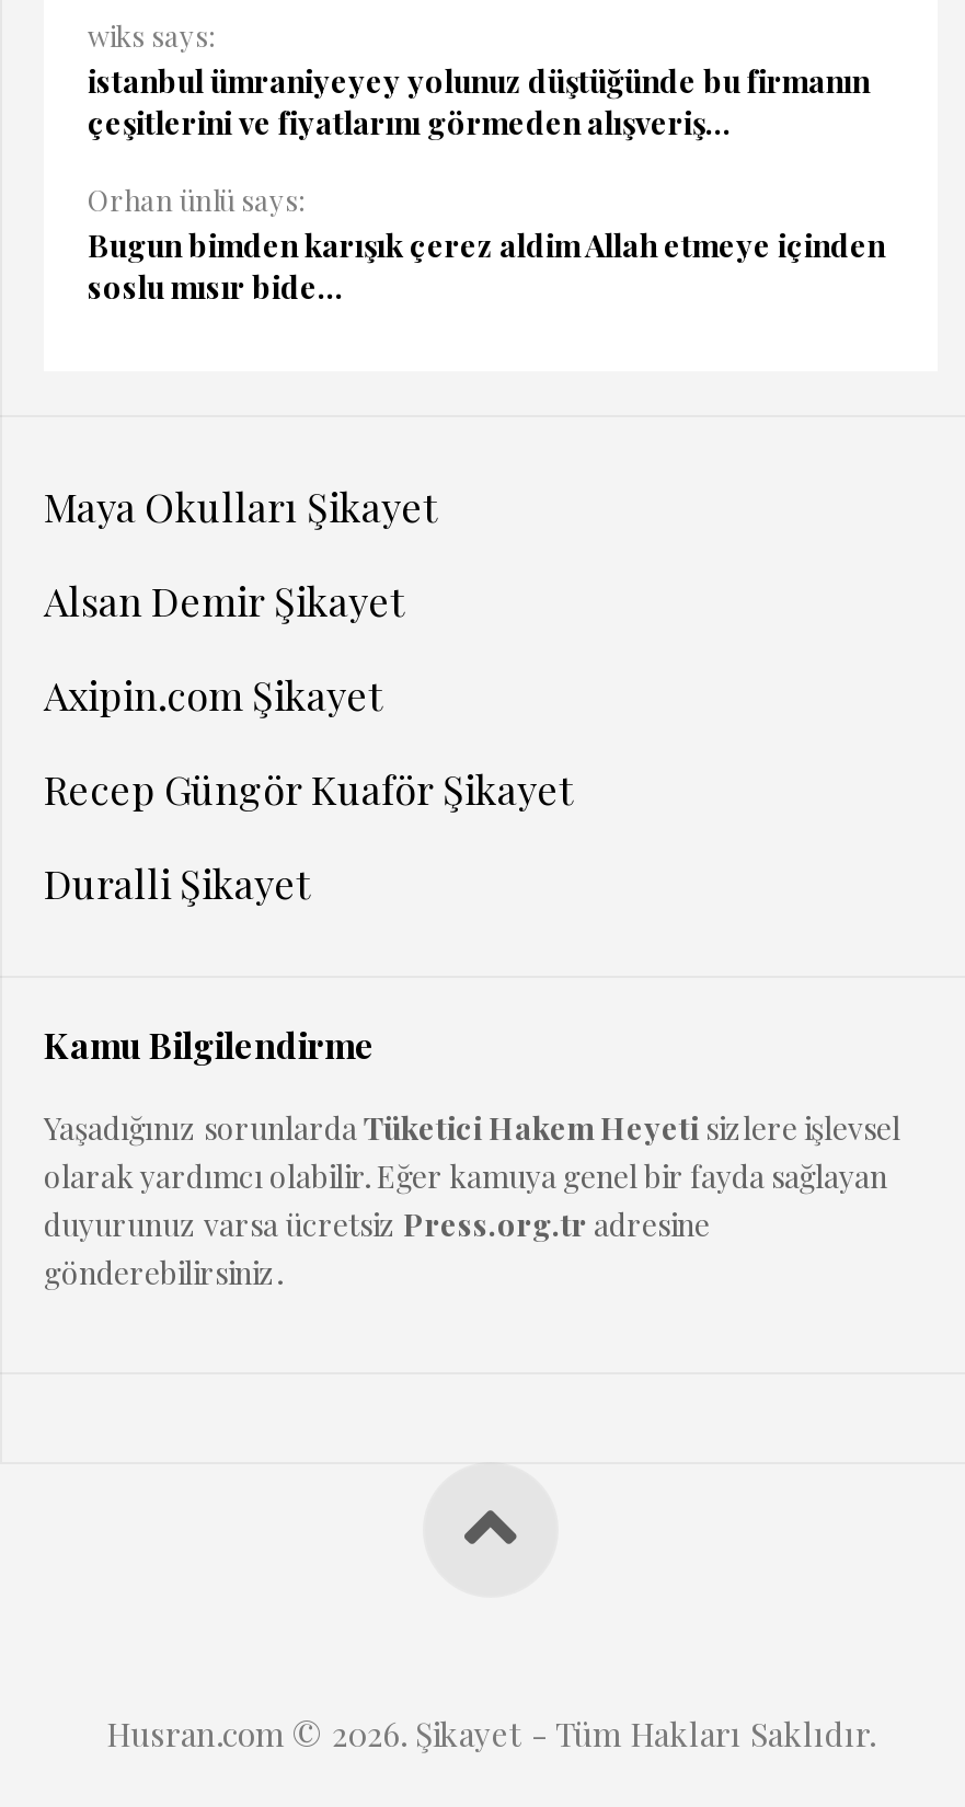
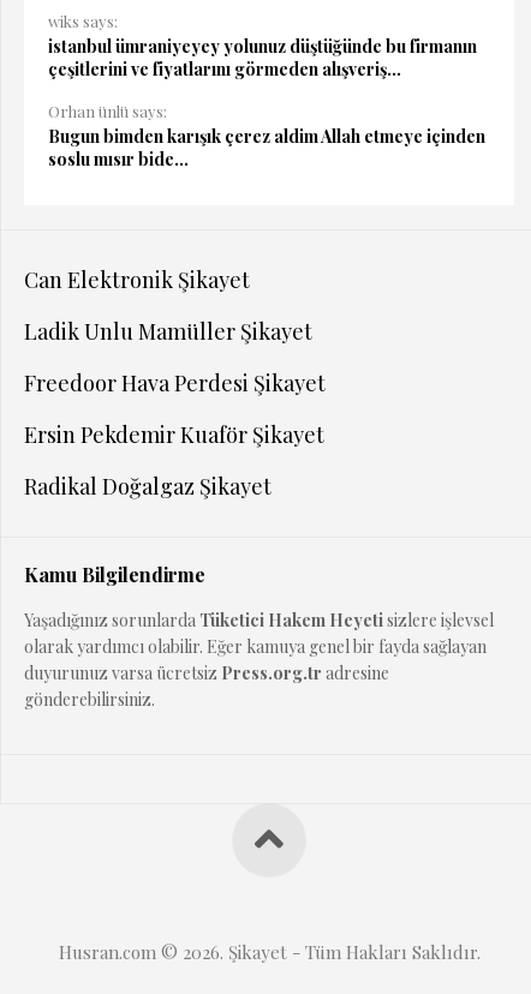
[44,481,438,533] Maya Okulları Şikayet -> [24,265,250,294] Can Elektronik Şikayet
[44,575,405,628] Alsan Demir Şikayet -> [24,317,312,346] Ladik Unlu Mamüller Şikayet
[44,669,383,722] Axipin.com Şikayet -> [24,369,326,397] Freedoor Hava Perdesi Şikayet
[44,763,574,816] Recep Güngör Kuaför Şikayet -> [24,420,324,449] Ersin Pekdemir Kuaför Şikayet
[44,858,311,910] Duralli Şikayet -> [24,472,272,501] Radikal Doğalgaz Şikayet

